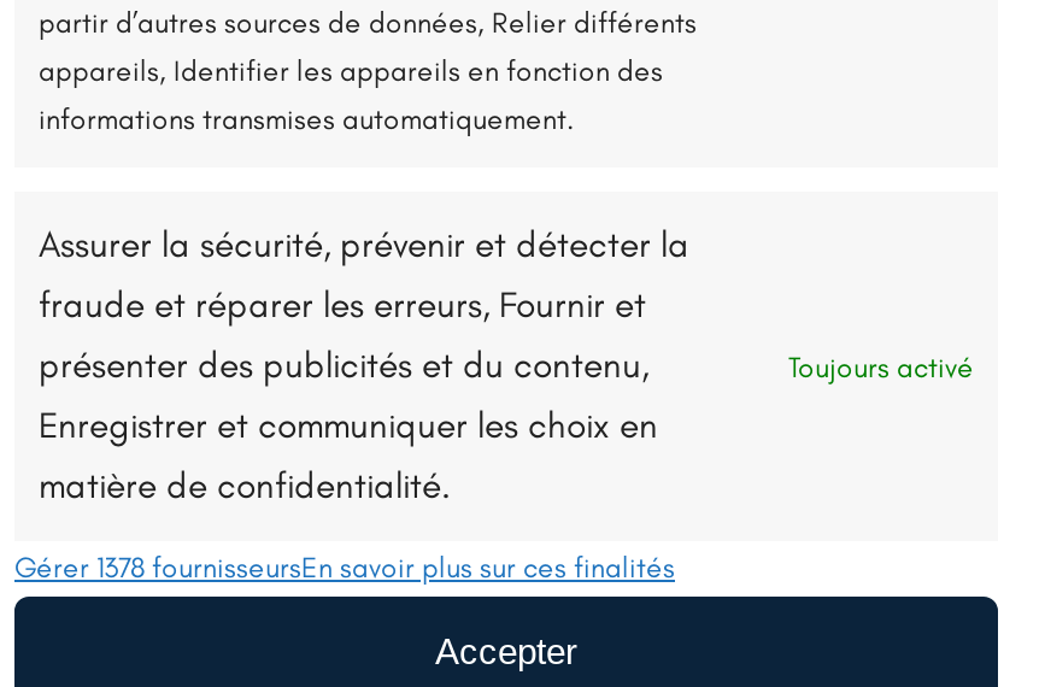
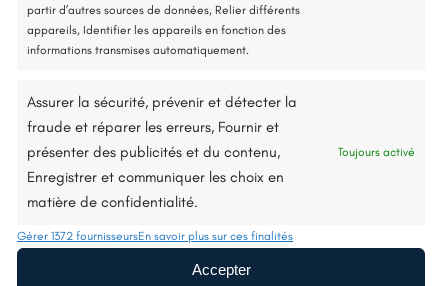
[14,551,675,585] Gérer 1378 fournisseursEn savoir plus sur ces finalités -> [17,228,293,242] Gérer 1372 fournisseursEn savoir plus sur ces finalités

